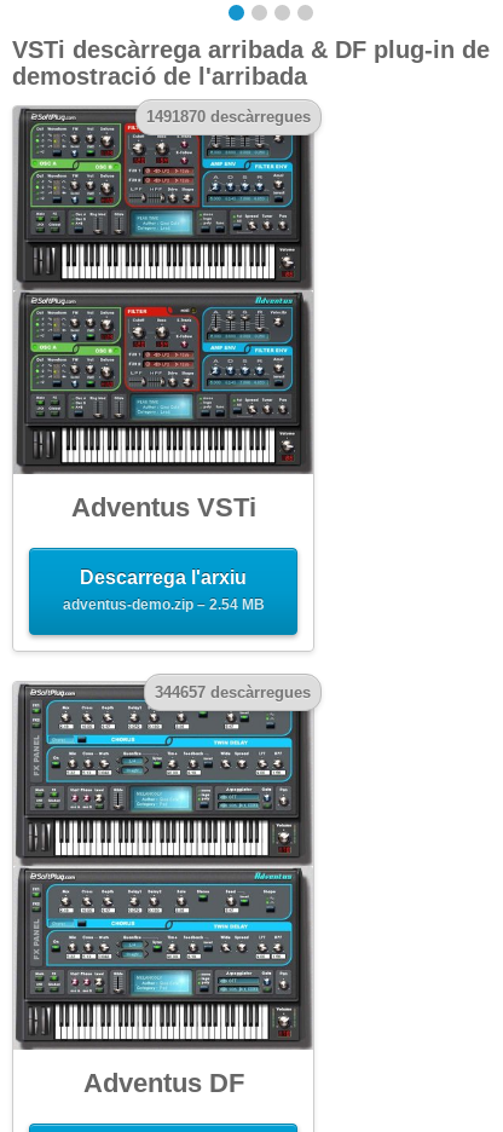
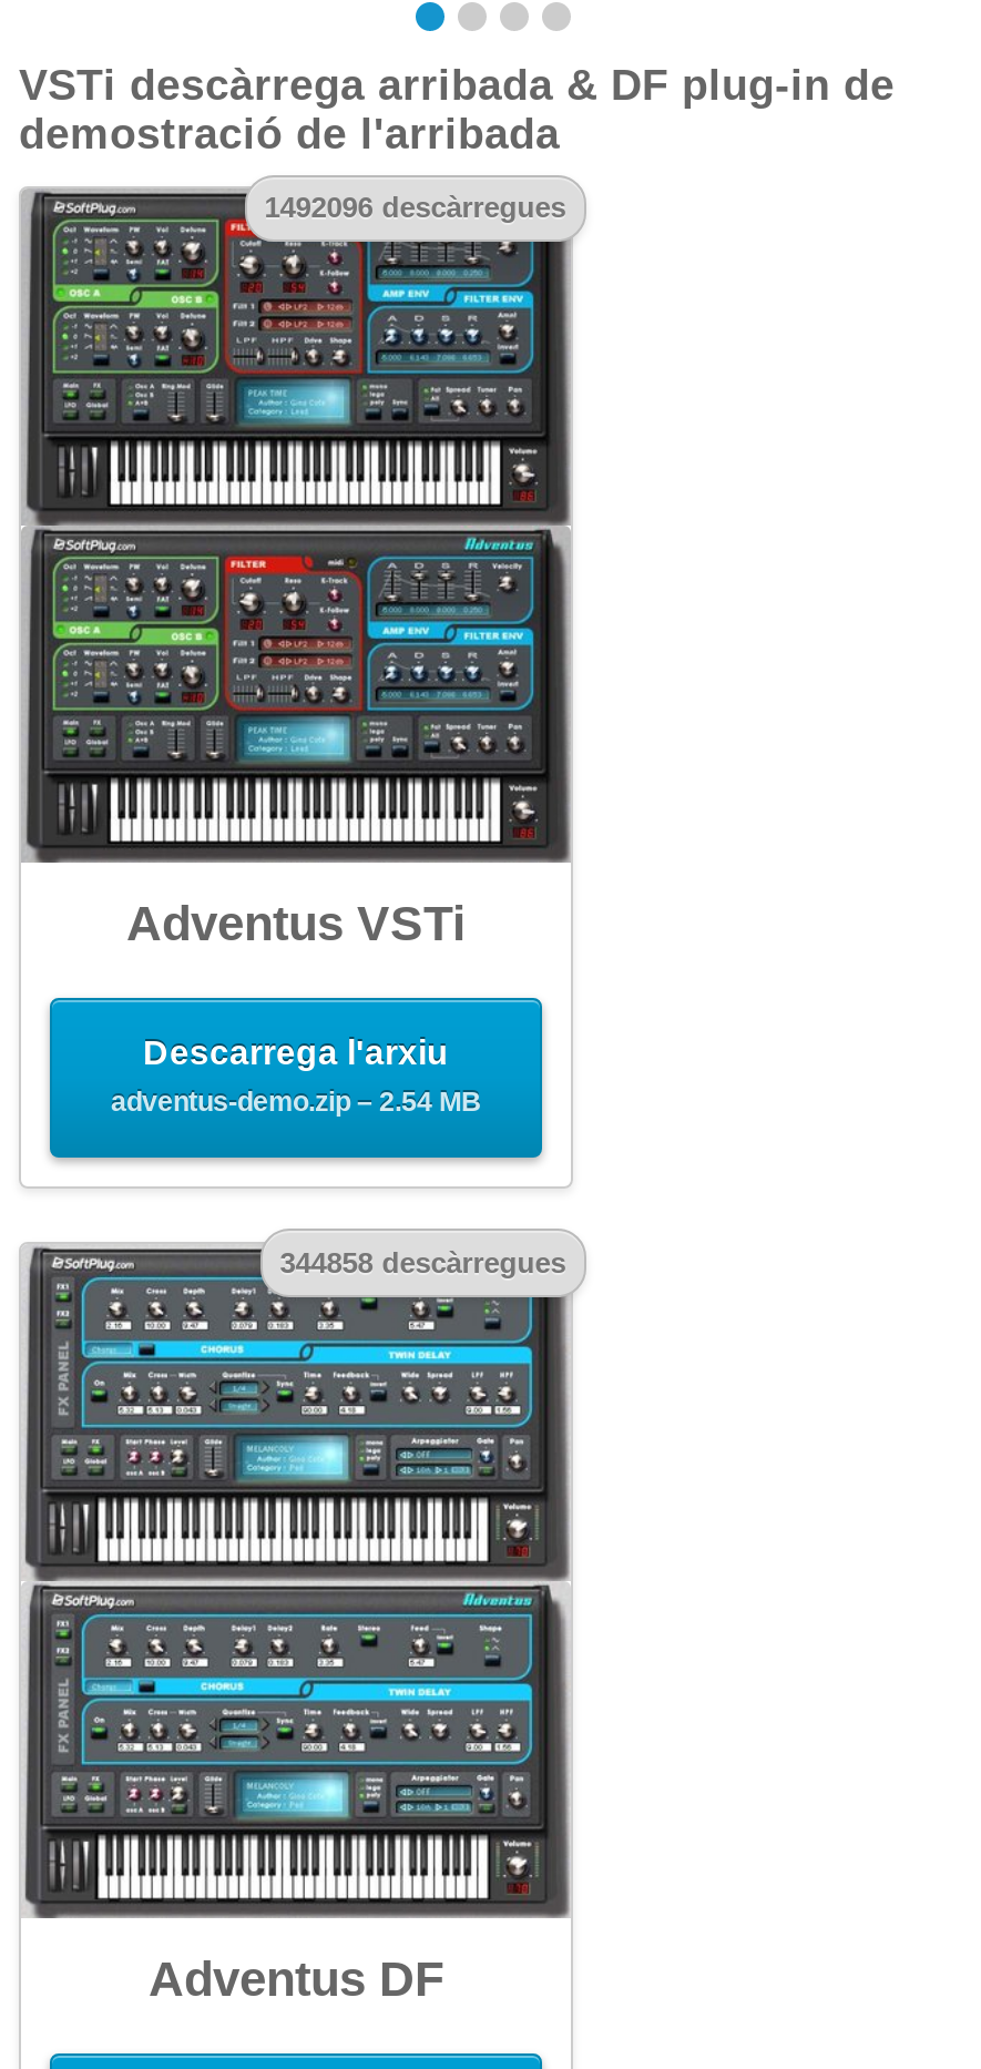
[146,108,310,126] 1491870 descàrregues -> [264,191,566,225] 1492096 descàrregues
[154,683,310,701] 344657 descàrregues -> [280,1246,566,1279] 344858 descàrregues

